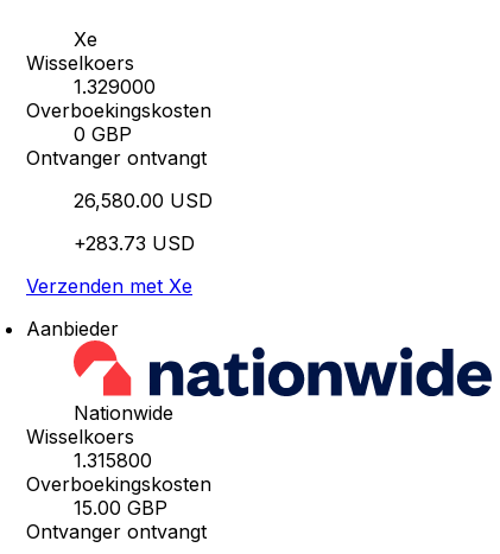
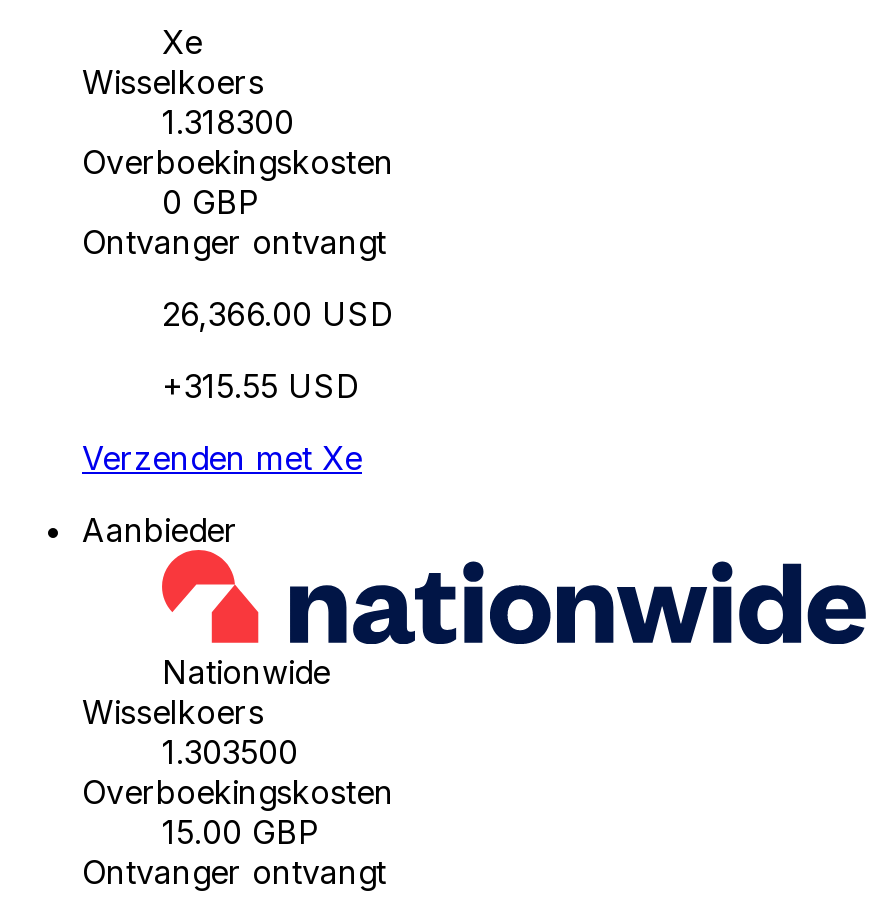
[74,75,156,99] 1.329000 -> [162,102,294,142] 1.318300
[74,189,213,213] 26,580.00 USD -> [162,294,394,334] 26,366.00 USD
[74,232,195,255] +283.73 USD -> [162,366,360,406] +315.55 USD
[74,448,152,472] 1.315800 -> [162,732,298,772] 1.303500

